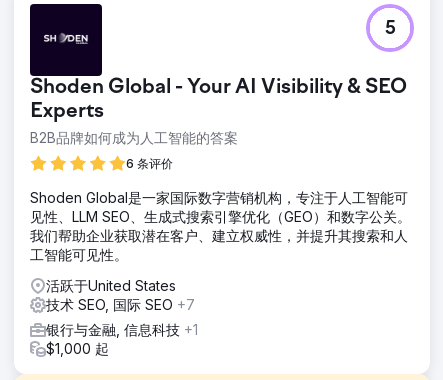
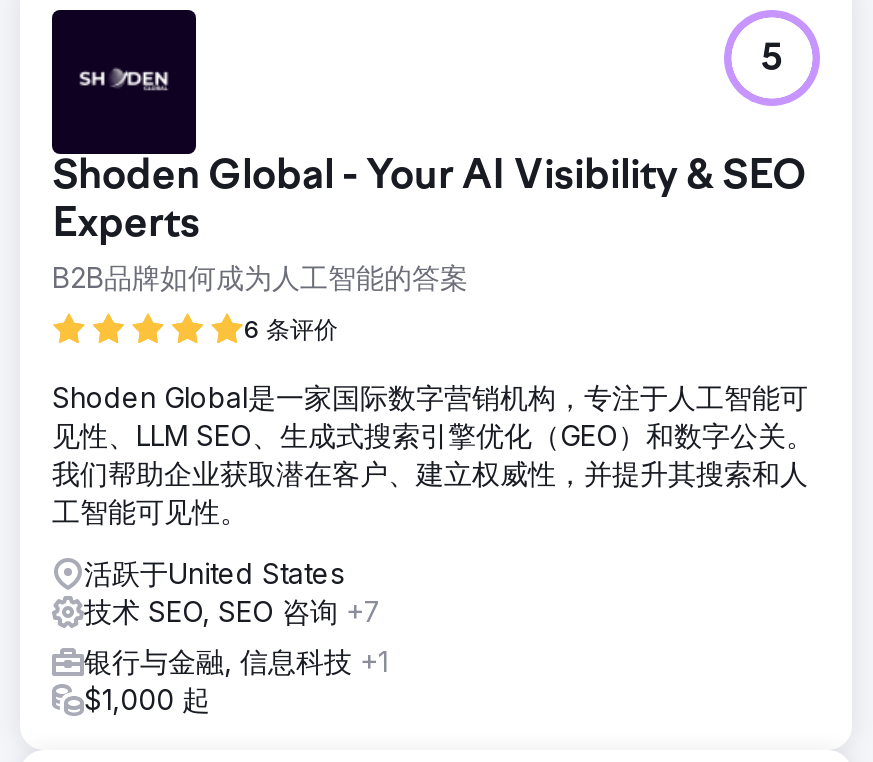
[46,296,195,313] 技术 SEO, 国际 SEO +7 -> [84,593,382,627] 技术 SEO, SEO 咨询+7

